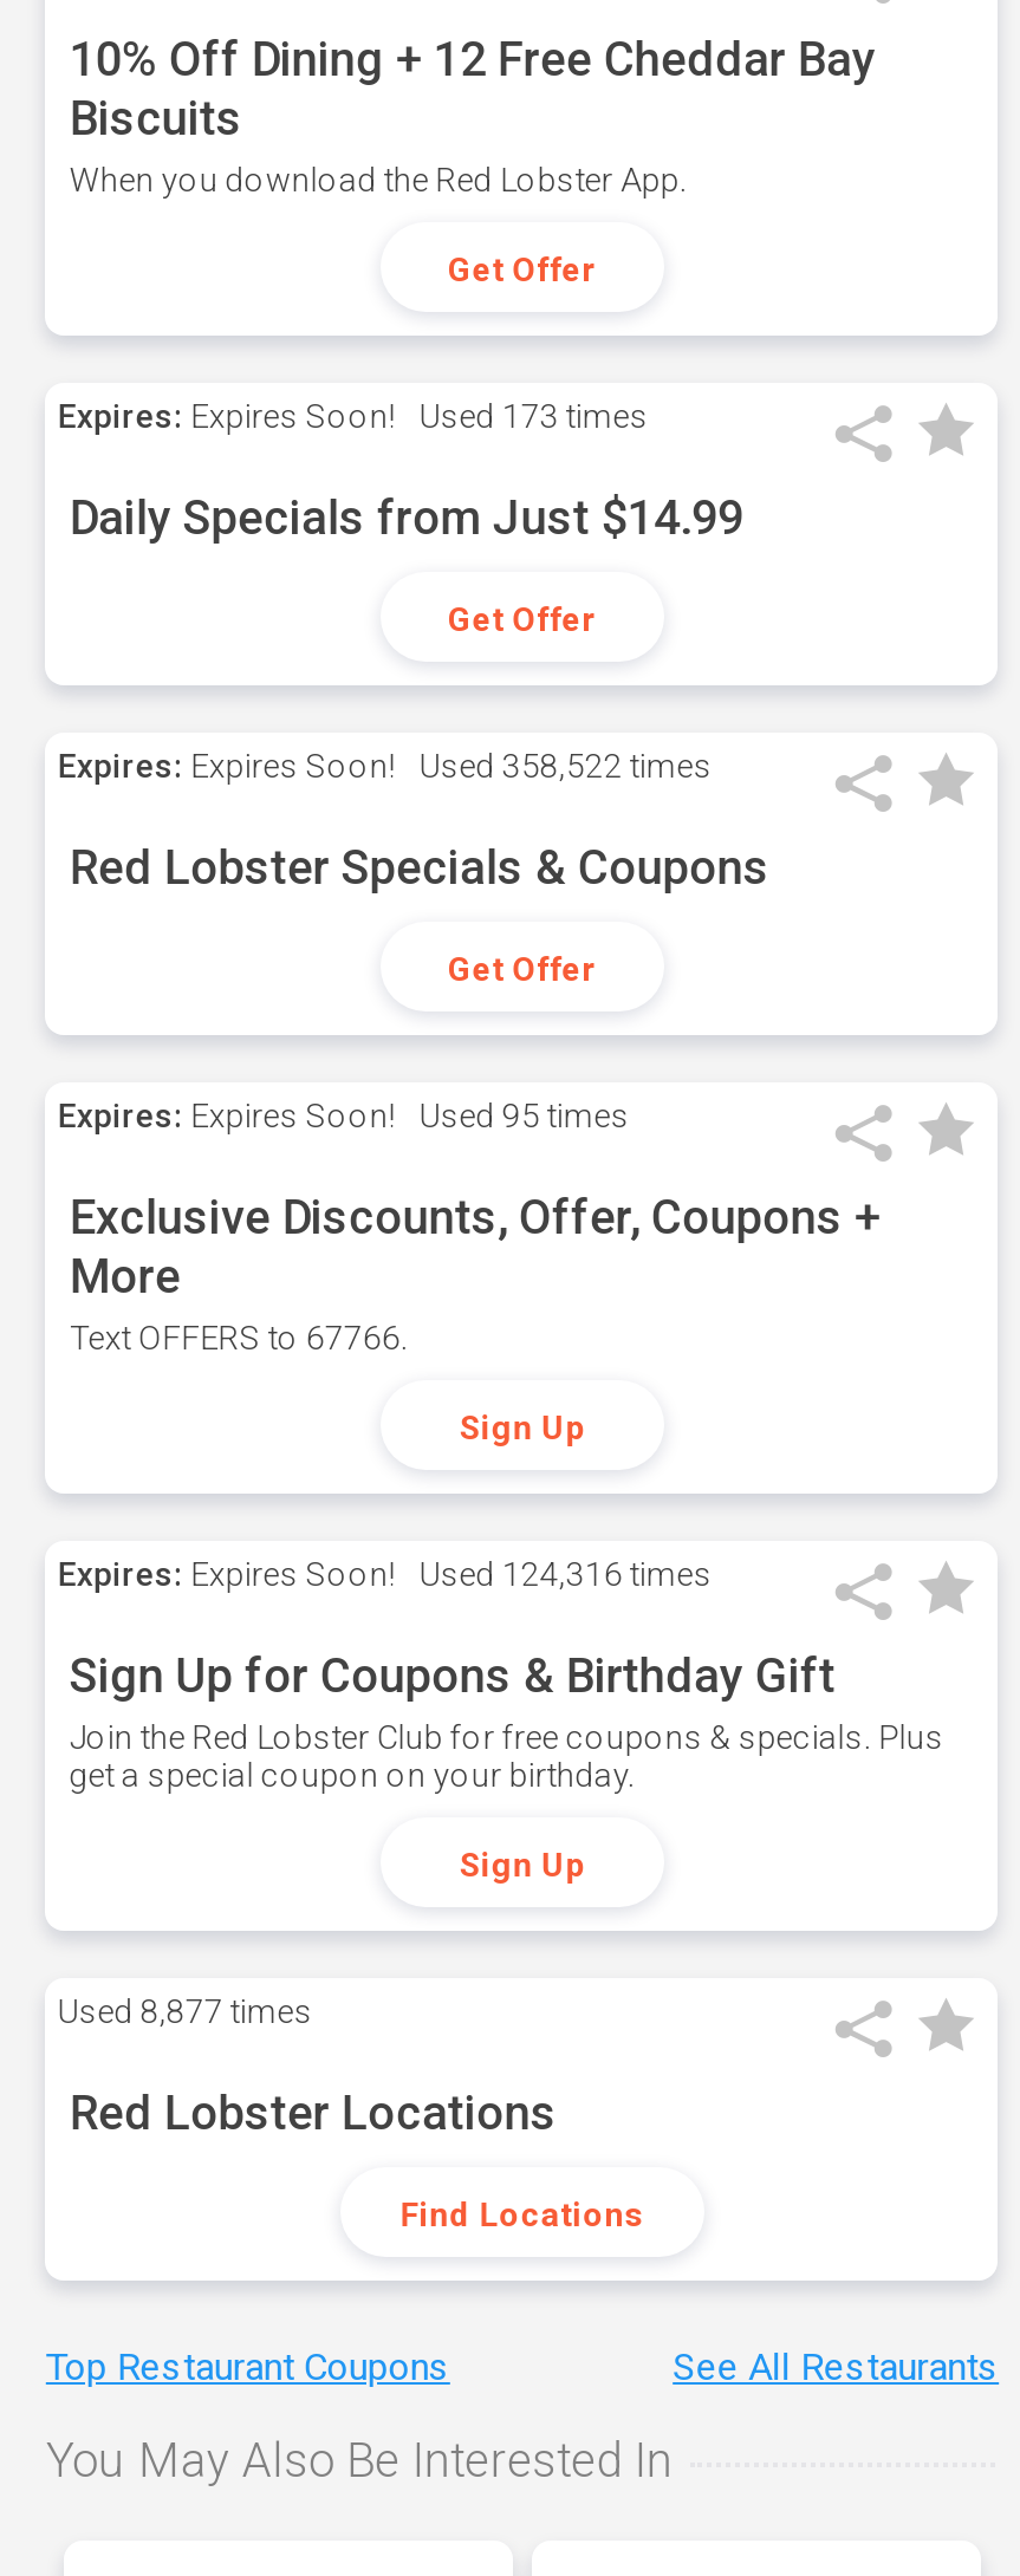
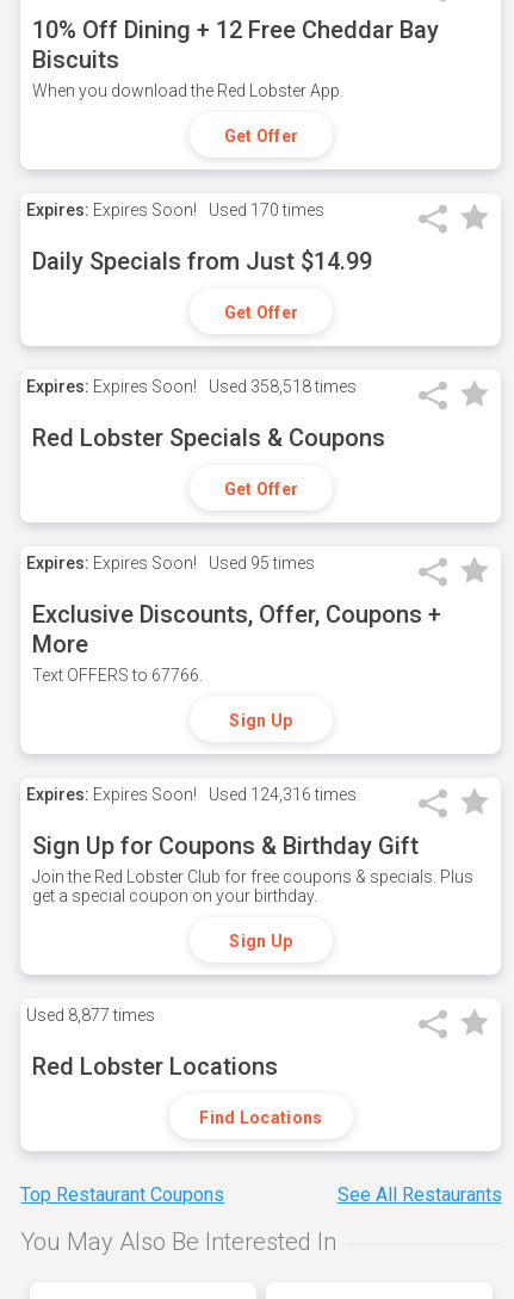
[58,397,649,435] Expires: Expires Soon! Used 173 times -> [27,200,325,219] Expires: Expires Soon! Used 170 times
[58,747,712,785] Expires: Expires Soon! Used 358,522 times -> [27,377,357,396] Expires: Expires Soon! Used 358,518 times

